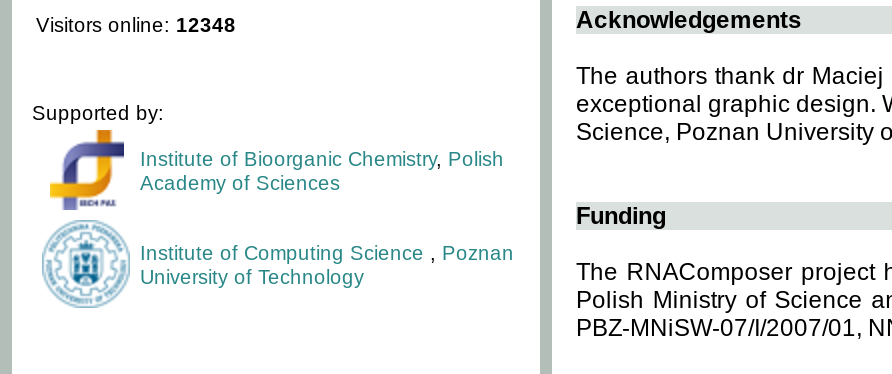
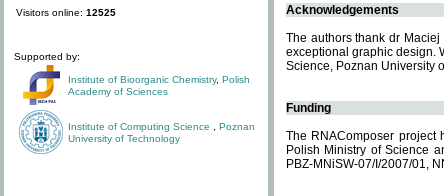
[36,14,236,36] Visitors online: 12348 -> [16,7,116,18] Visitors online: 12525

